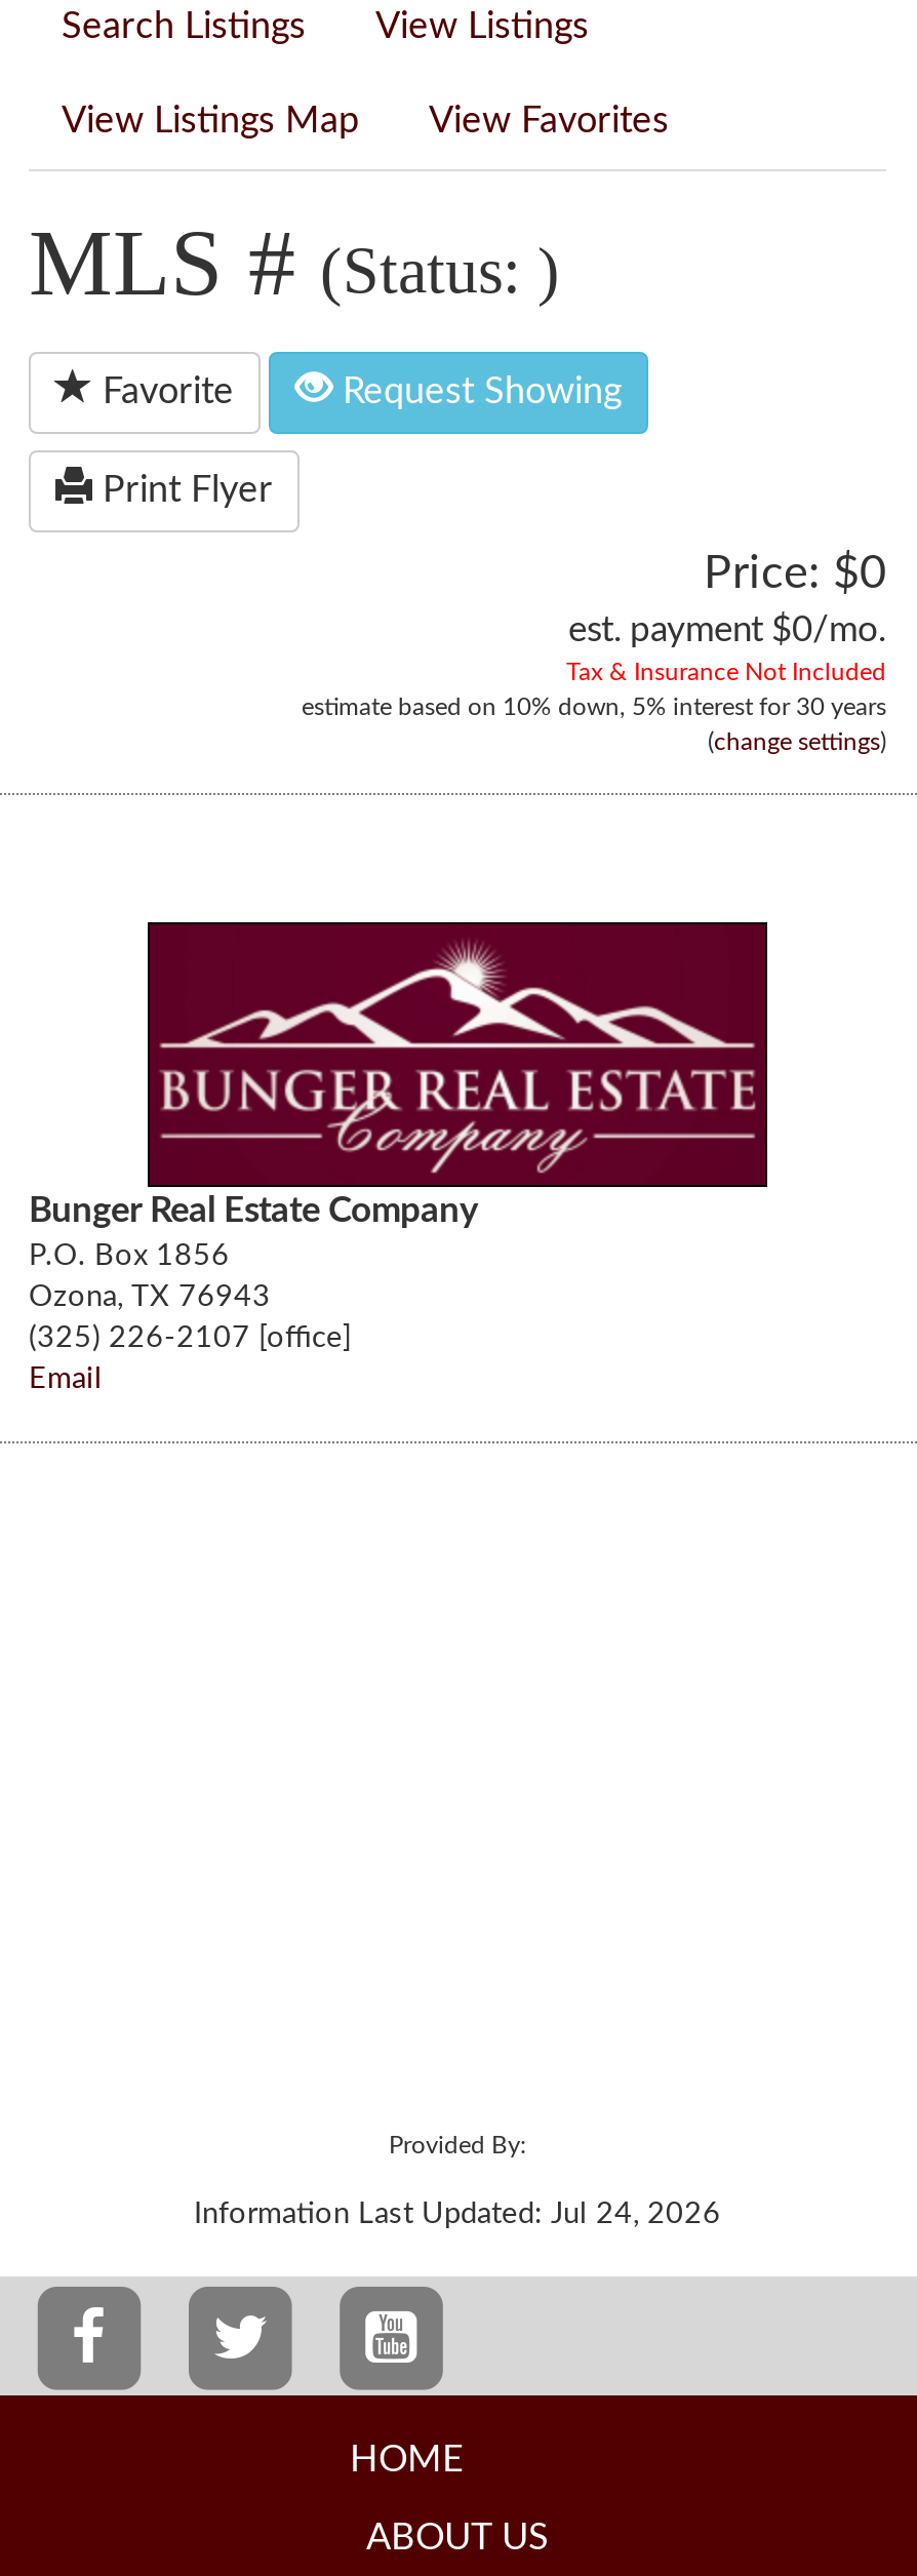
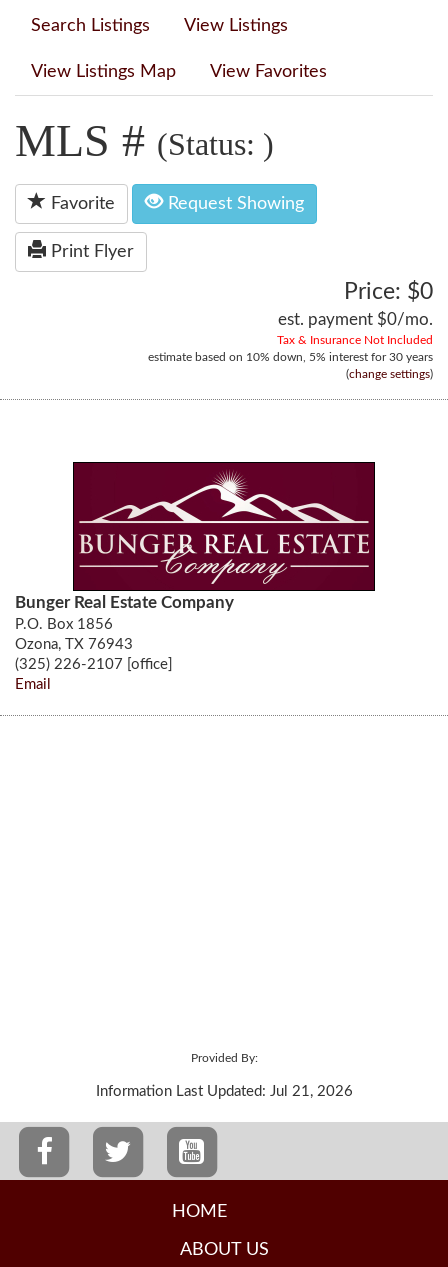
[194,2198,721,2229] Information Last Updated: Jul 24, 2026 -> [95,1084,352,1099] Information Last Updated: Jul 21, 2026

